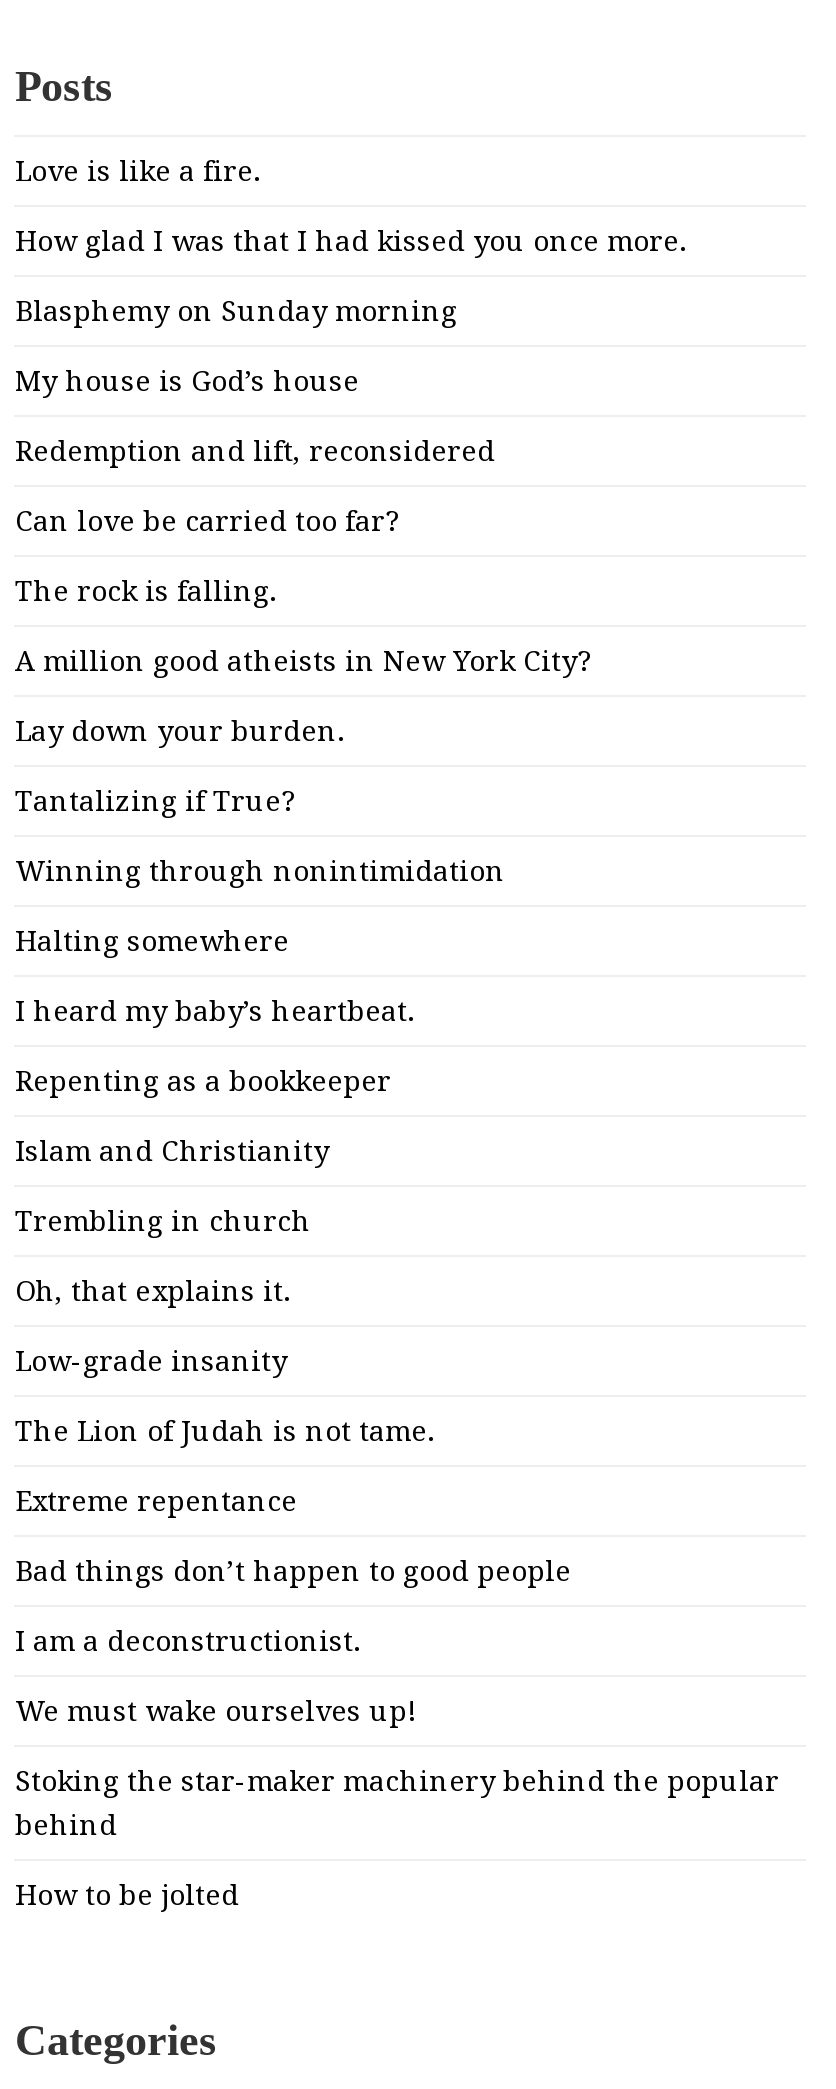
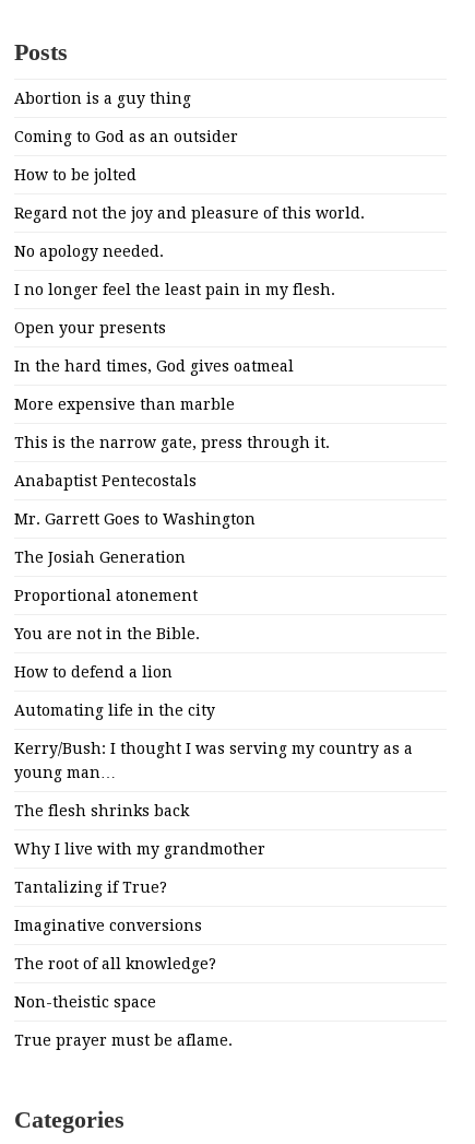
[15,155,779,1841] Love is like a fire. | How glad I was that I had kissed you once more. | Blasphemy on Sunday morning | My house is God’s house | Redemption and lift, reconsidered | Can love be carried too far? | The rock is falling. | A million good atheists in New York City? | Lay down your burden. | Winning through nonintimidation | Halting somewhere | I heard my baby’s heartbeat. | Repenting as a bookkeeper | Islam and Christianity | Trembling in church | Oh, that explains it. | Low-grade insanity | The Lion of Judah is not tame. | Extreme repentance | Bad things don’t happen to good people | I am a deconstructionist. | We must wake ourselves up! | Stoking the star-maker machinery behind the popular | behind -> [15,90,238,145] Abortion is a guy thing | Coming to God as an outsider
moved [15,785,295,817] -> [15,878,168,896]: Tantalizing if True?
moved [15,1879,239,1911] -> [15,166,137,184]: How to be jolted
none -> [15,204,413,1049] Regard not the joy and pleasure of this world. | No apology needed. | I no longer feel the least pain in my flesh. | Open your presents | In the hard times, God gives oatmeal | More expensive than marble | This is the narrow gate, press through it. | Anabaptist Pentecostals | Mr. Garrett Goes to Washington | The Josiah Generation | Proportional atonement | You are not in the Bible. | How to defend a lion | Automating life in the city | Kerry/Bush: I thought I was serving my country as a | young man… | The flesh shrinks back | Why I live with my grandmother | Imaginative conversions | The root of all knowledge? | Non-theistic space | True prayer must be aflame.

